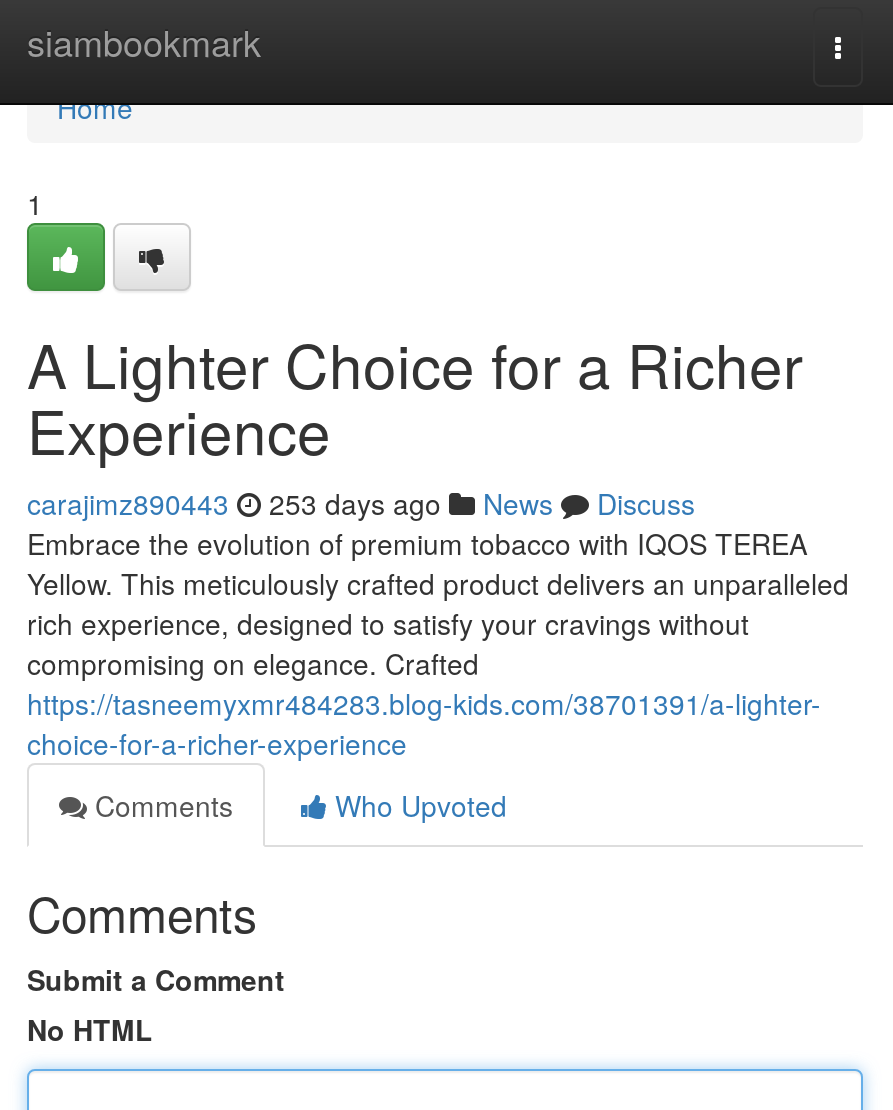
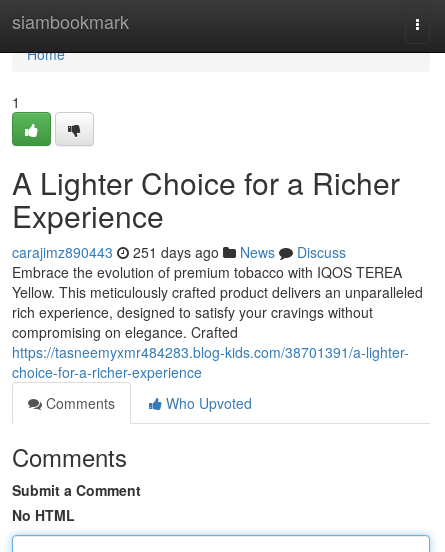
[27,483,695,523] carajimz890443 253 days ago News Discuss -> [12,242,346,262] carajimz890443 251 days ago News Discuss

